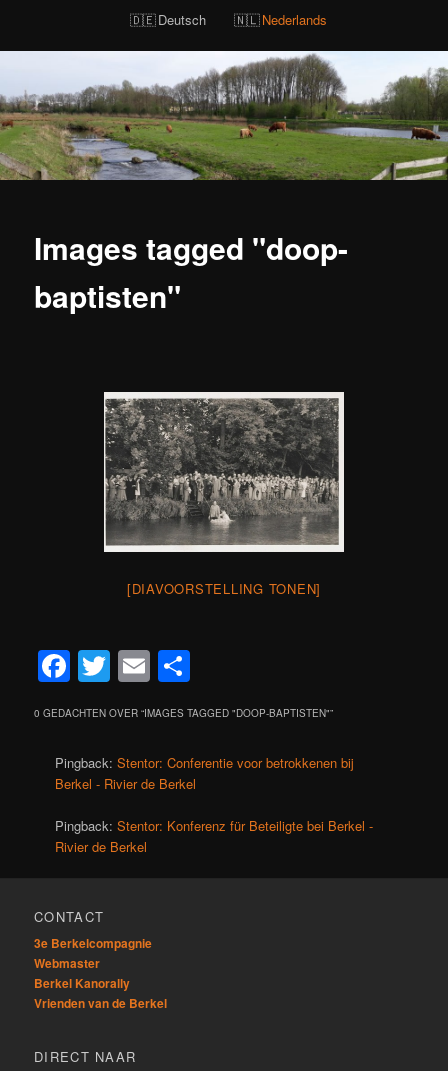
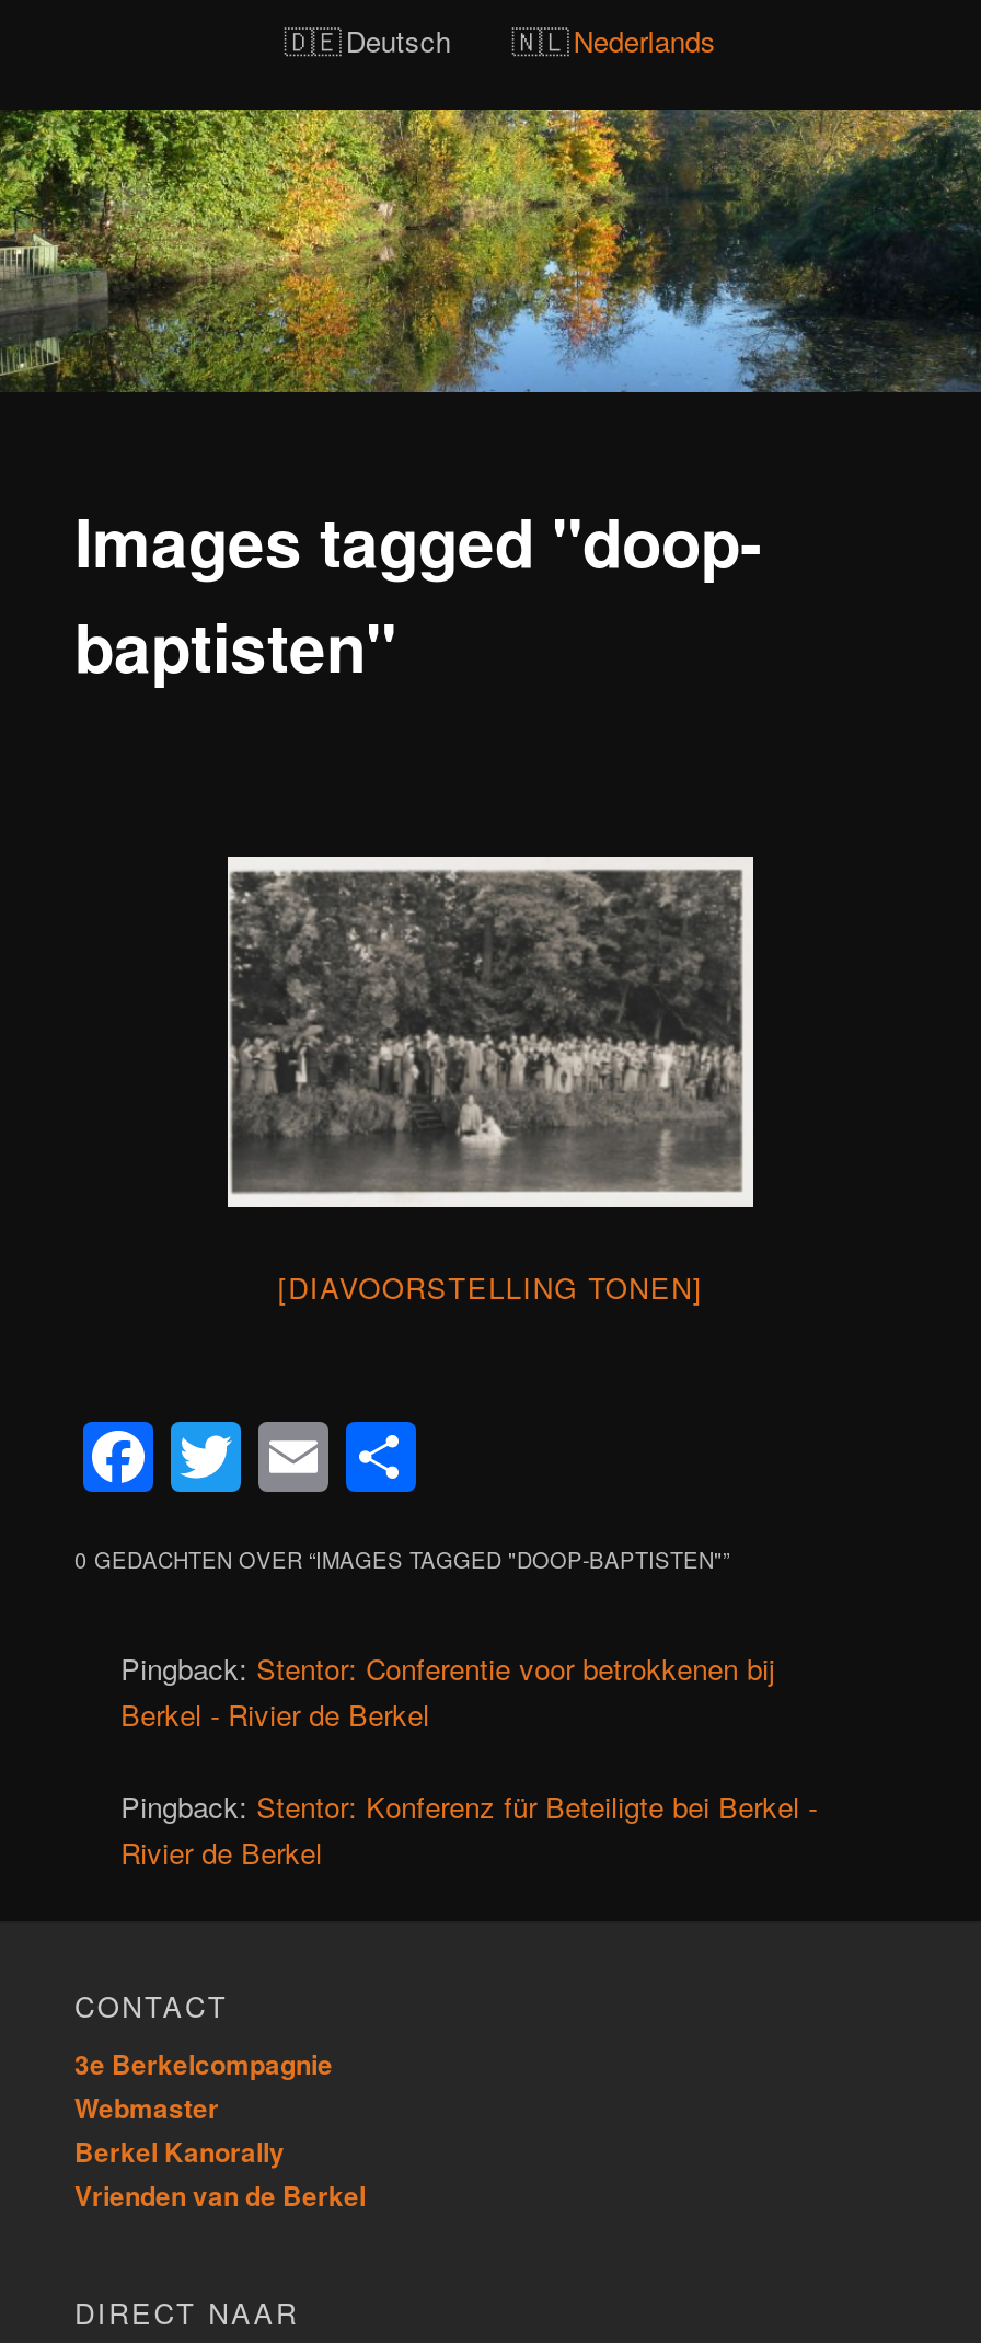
[3,50,445,181] [image] -> [7,107,974,394] [image]

